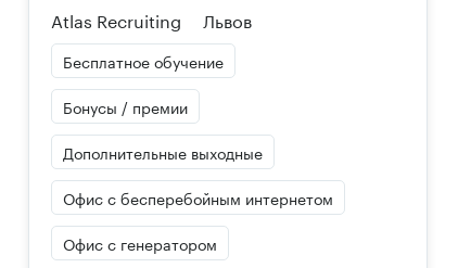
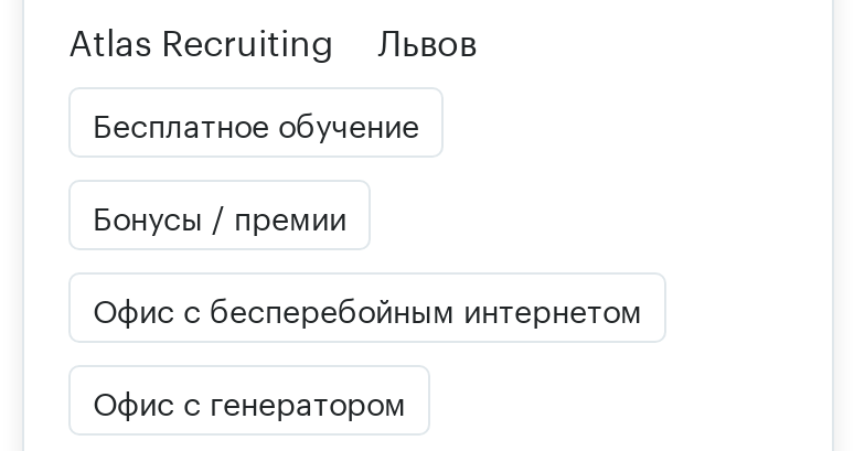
[63,140,263,164] Дополнительные выходные -> none

